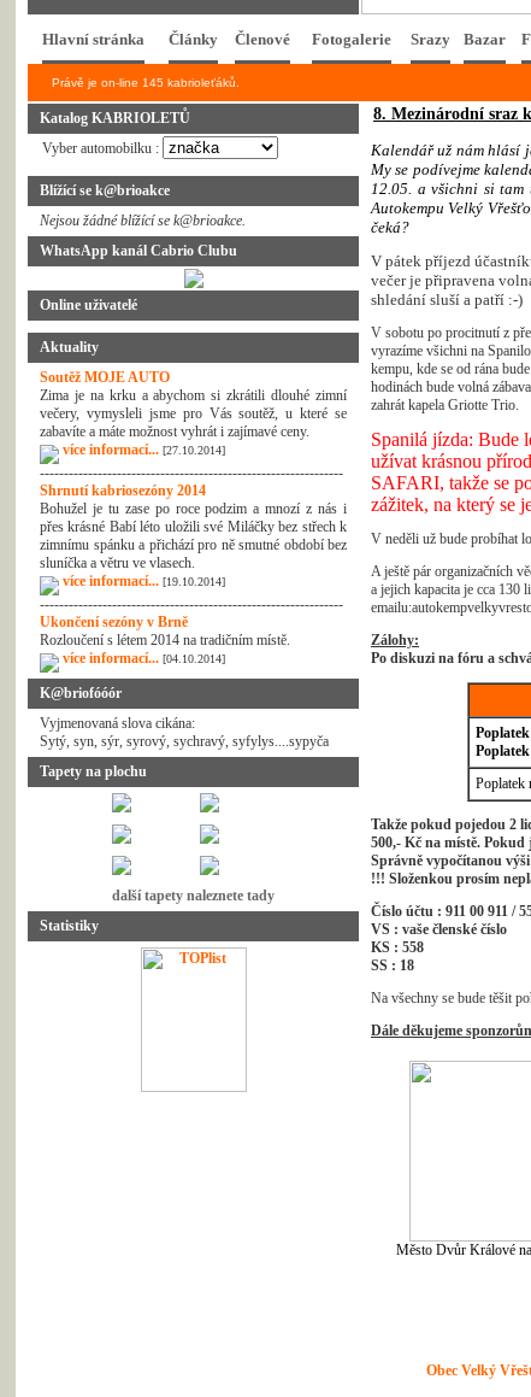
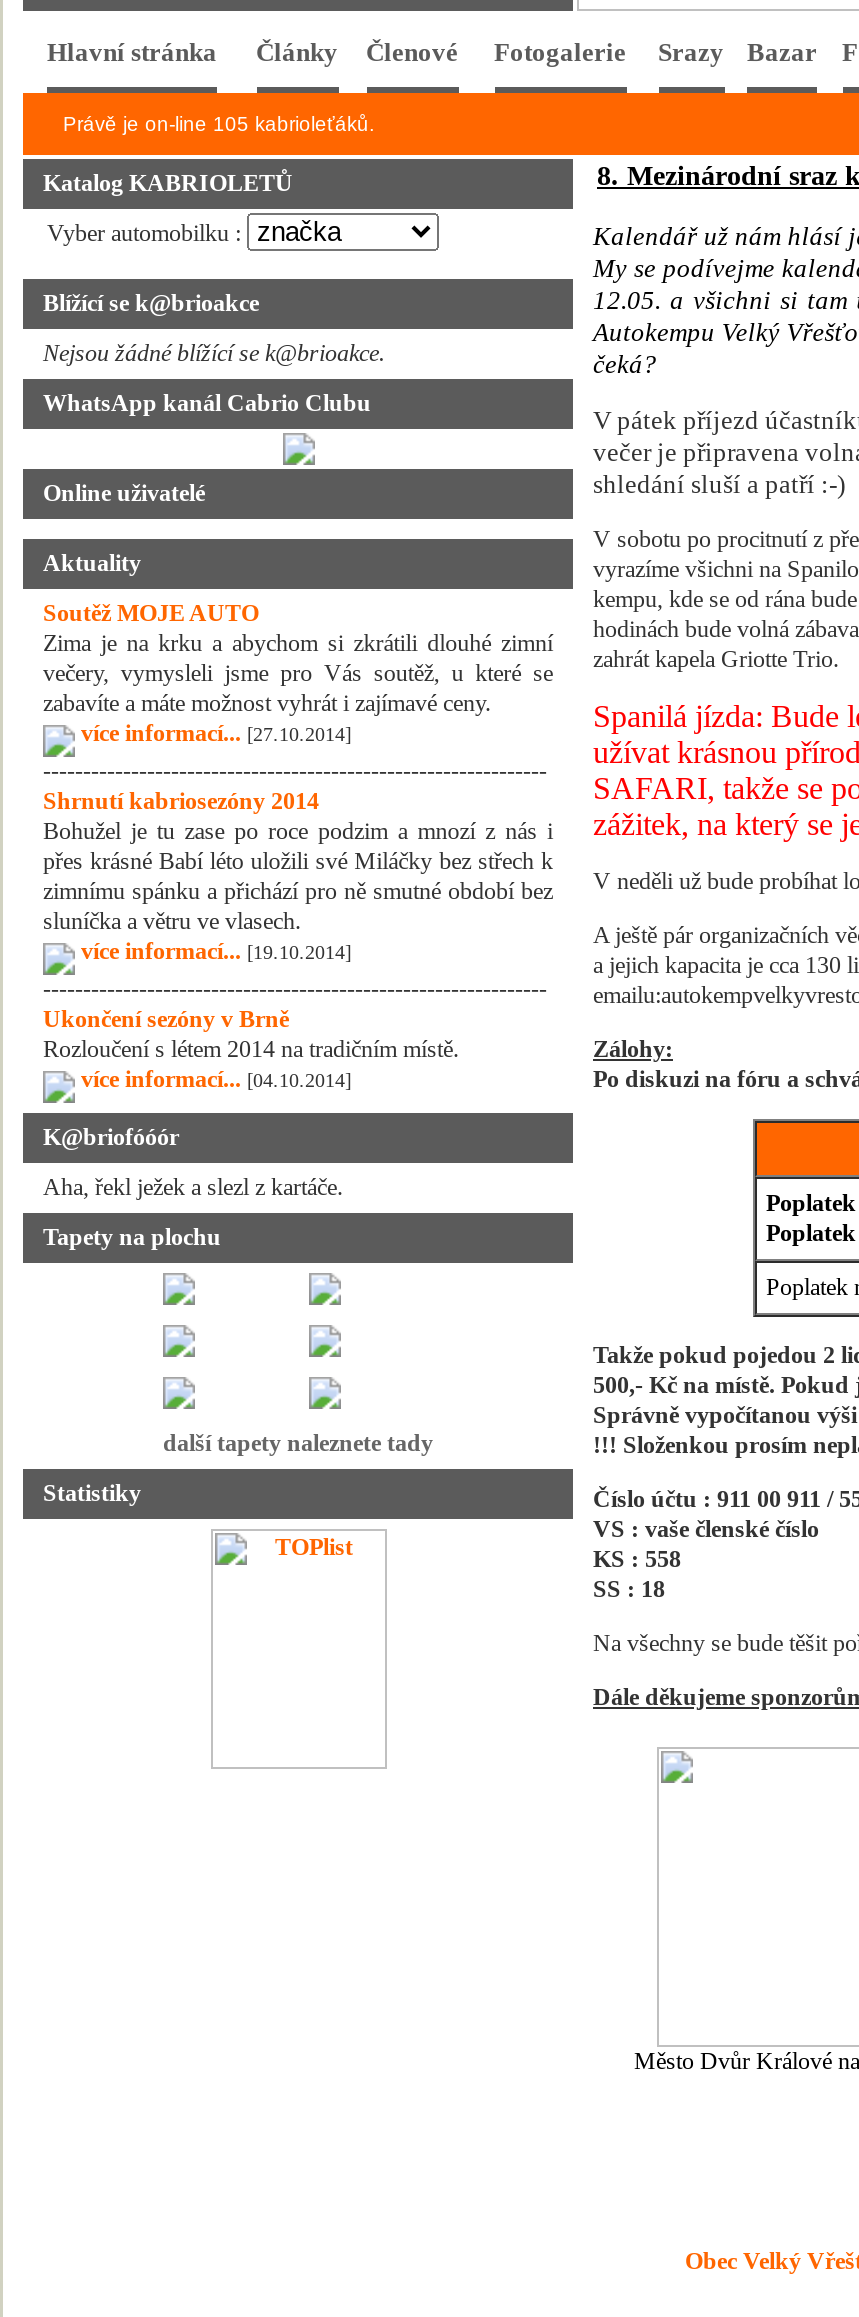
[52,76,240,89] Právě je on-line 145 kabrioleťáků. -> [63,113,375,135] Právě je on-line 105 kabrioleťáků.
[40,715,329,750] Vyjmenovaná slova cikána: | Sytý, syn, sýr, syrový, sychravý, syfylys....sypyča -> [43,1173,343,1201] Aha, řekl ježek a slezl z kartáče.

